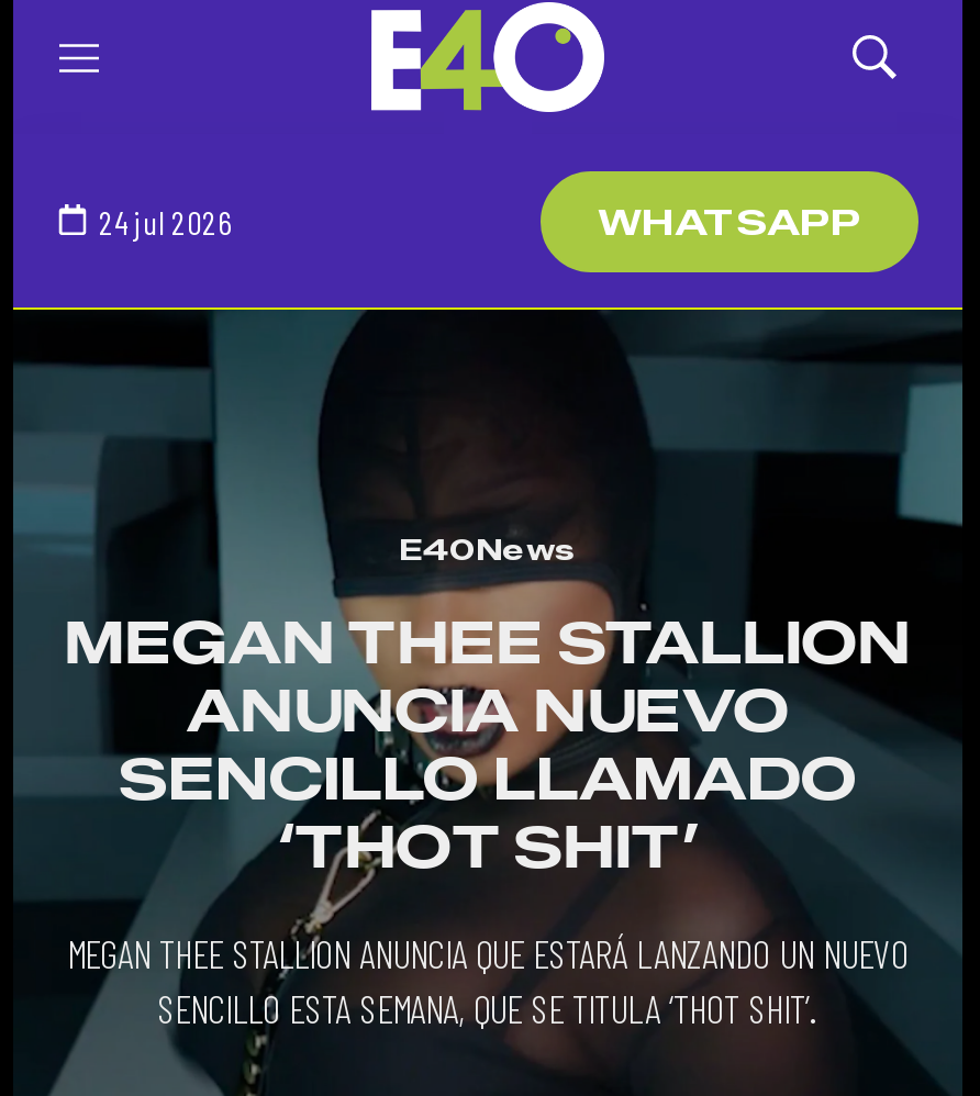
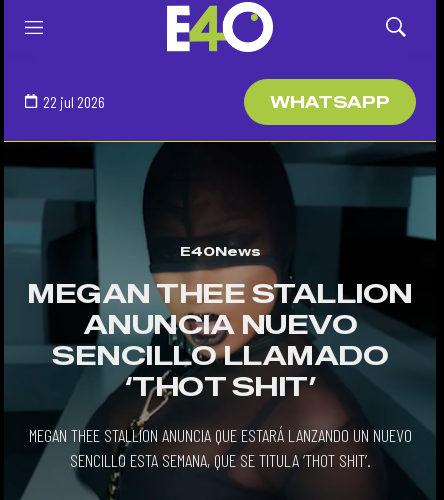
[99,201,233,241] 24 jul 2026 -> [43,92,105,110] 22 jul 2026

